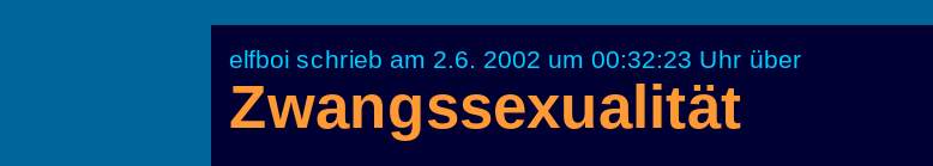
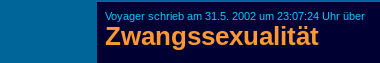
[229,44,802,73] elfboi schrieb am 2.6. 2002 um 00:32:23 Uhr über -> [104,10,364,22] Voyager schrieb am 31.5. 2002 um 23:07:24 Uhr über

